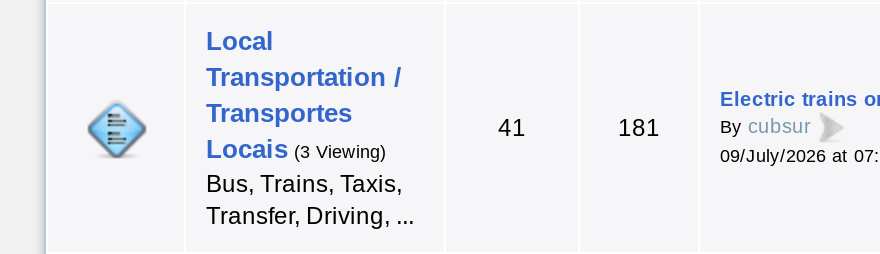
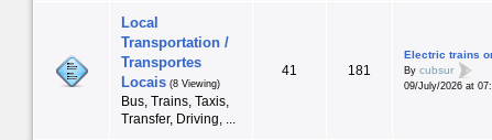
[206,134,386,164] Locais (3 Viewing) -> [121,74,220,90] Locais (8 Viewing)

